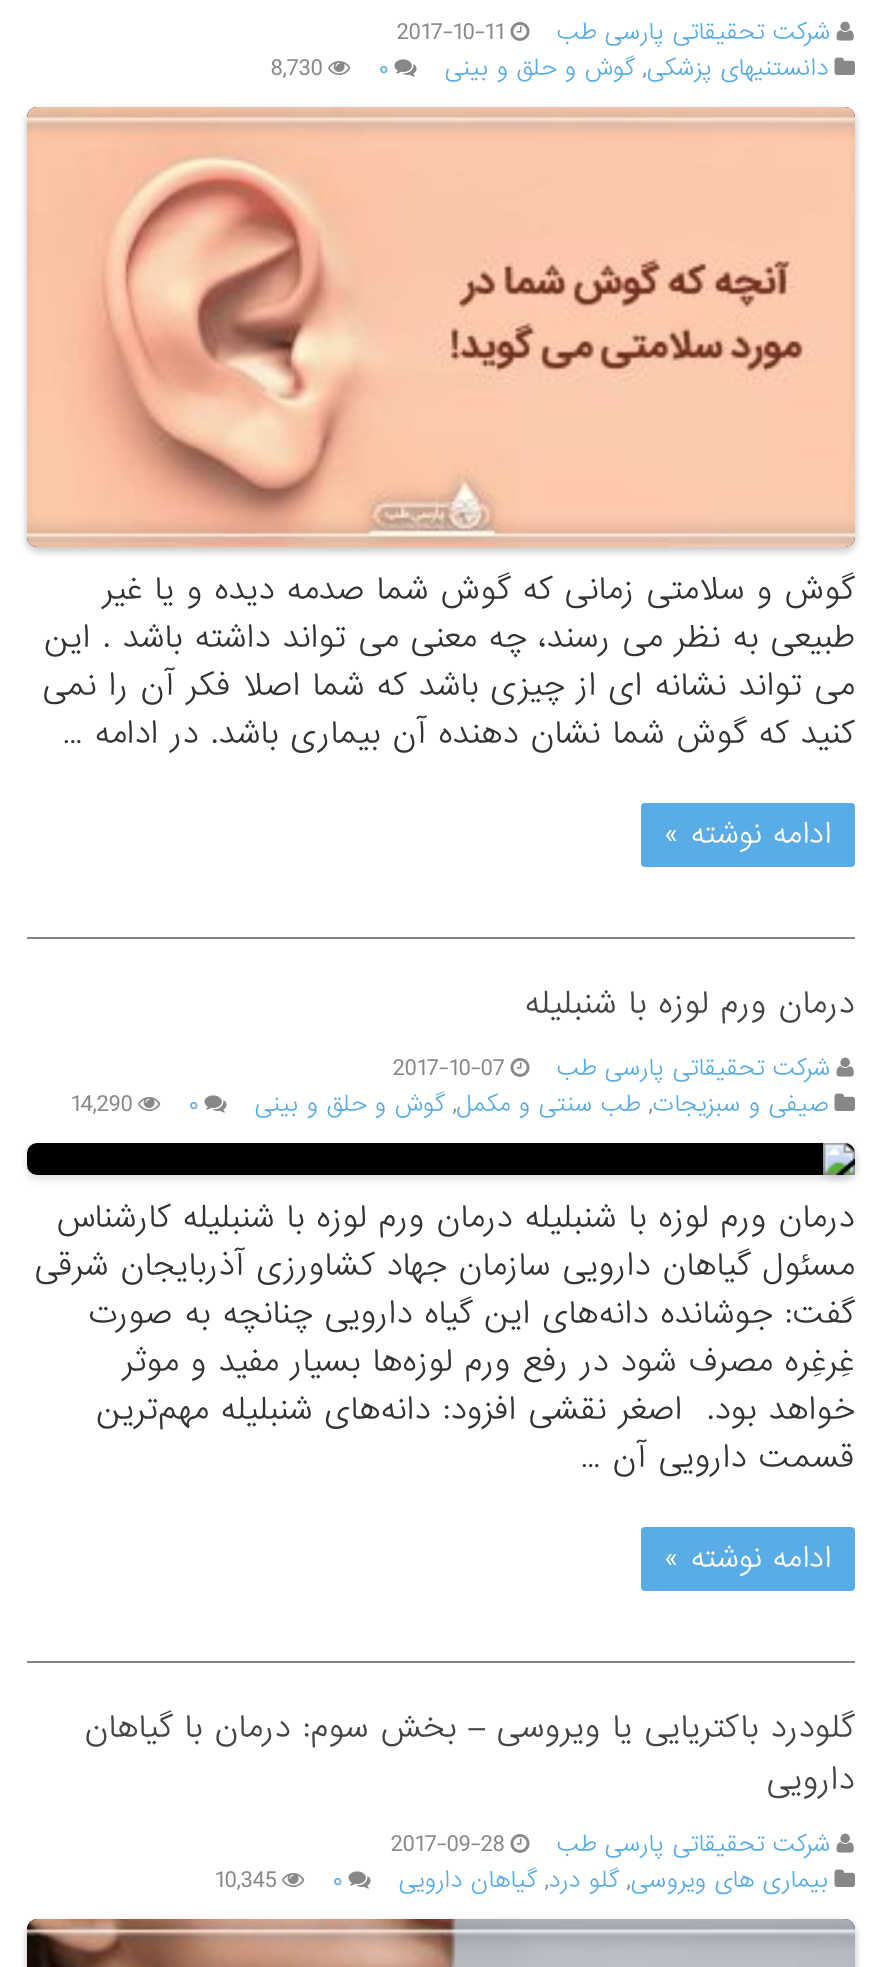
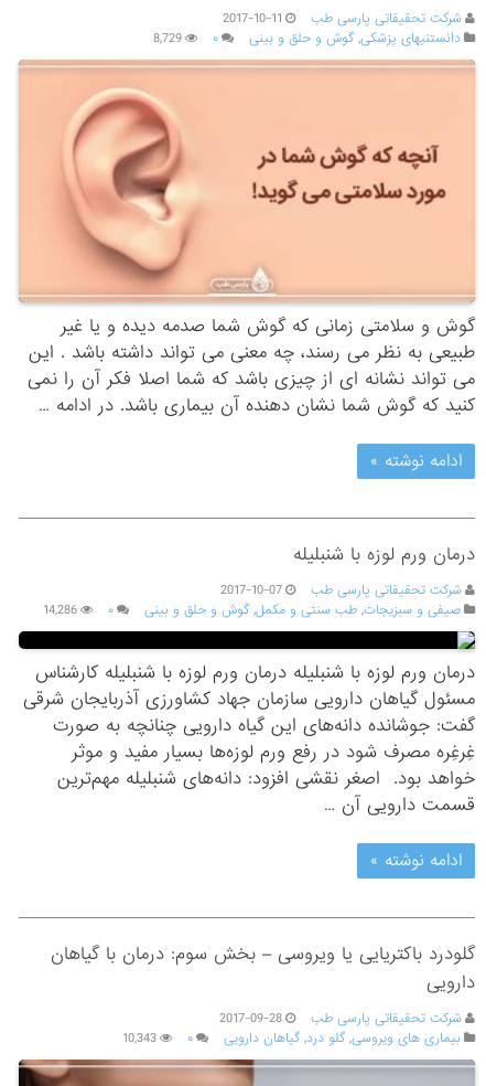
[271,51,323,87] 8,730 -> [153,29,182,49] 8,729
[71,1088,133,1124] 14,290 -> [43,601,77,621] 14,286
[215,1864,277,1900] 10,345 -> [122,1029,156,1049] 10,343

